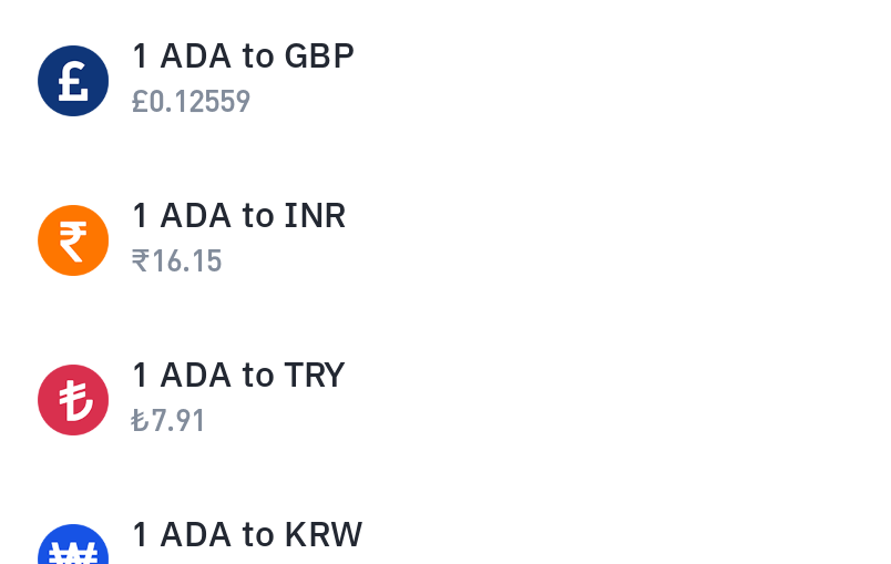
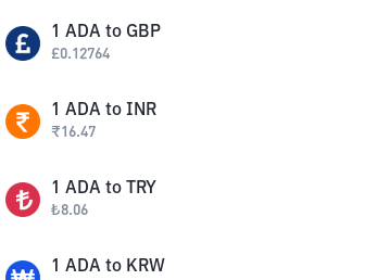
[131,88,250,119] £0.12559 -> [51,47,110,62] £0.12764
[131,247,222,278] ₹16.15 -> [51,125,96,140] ₹16.47
[131,407,206,438] ₺7.91 -> [51,203,88,218] ₺8.06

